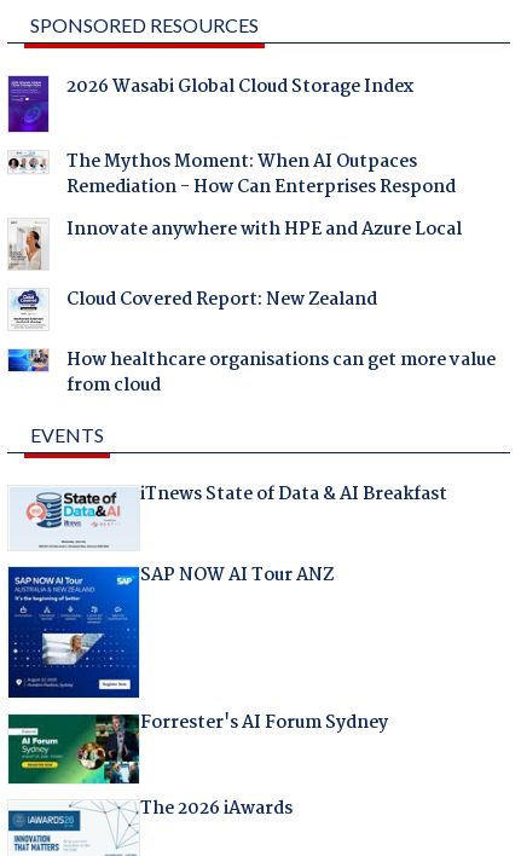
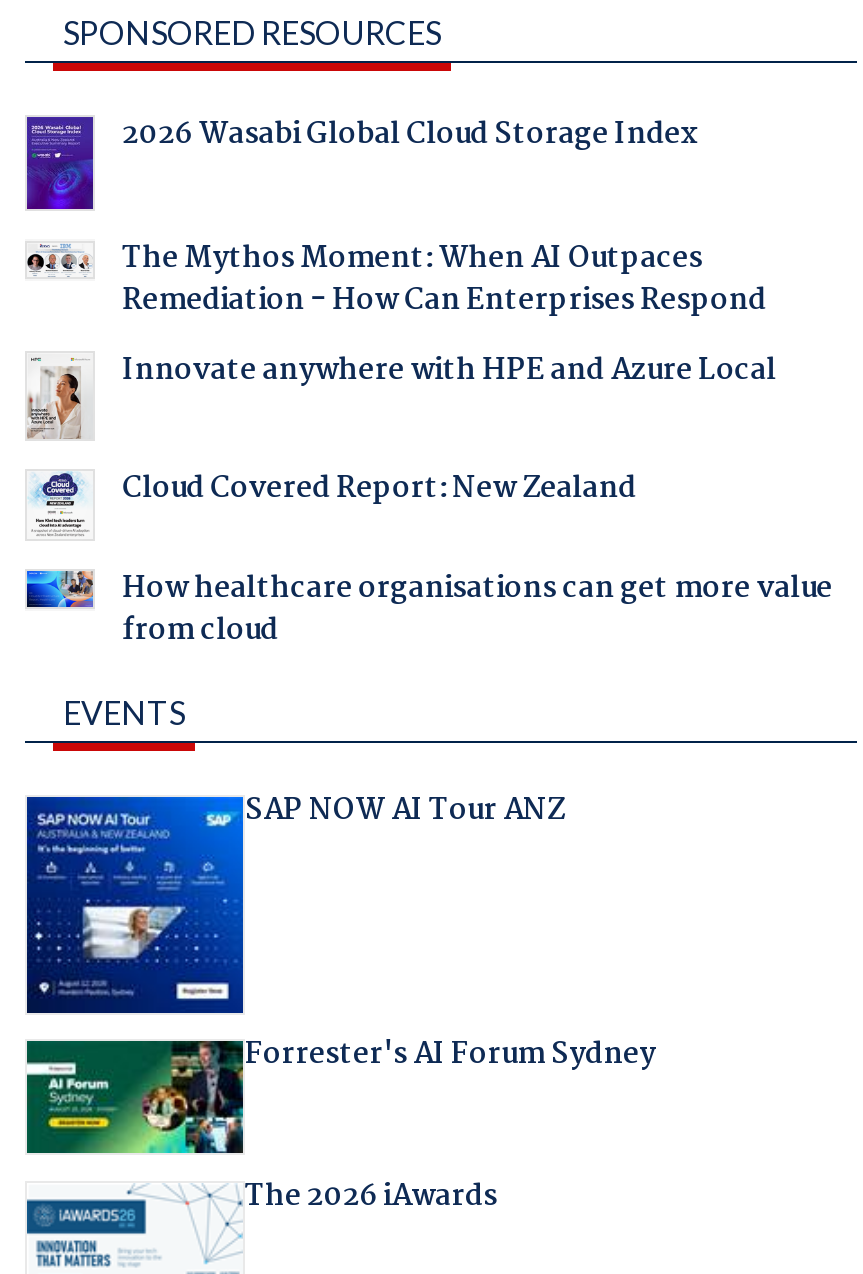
[11,480,447,549] [image] | iTnews State of Data & AI Breakfast -> none

